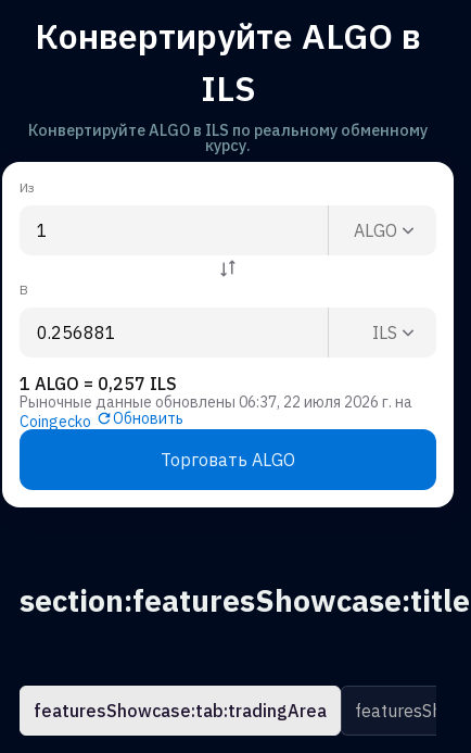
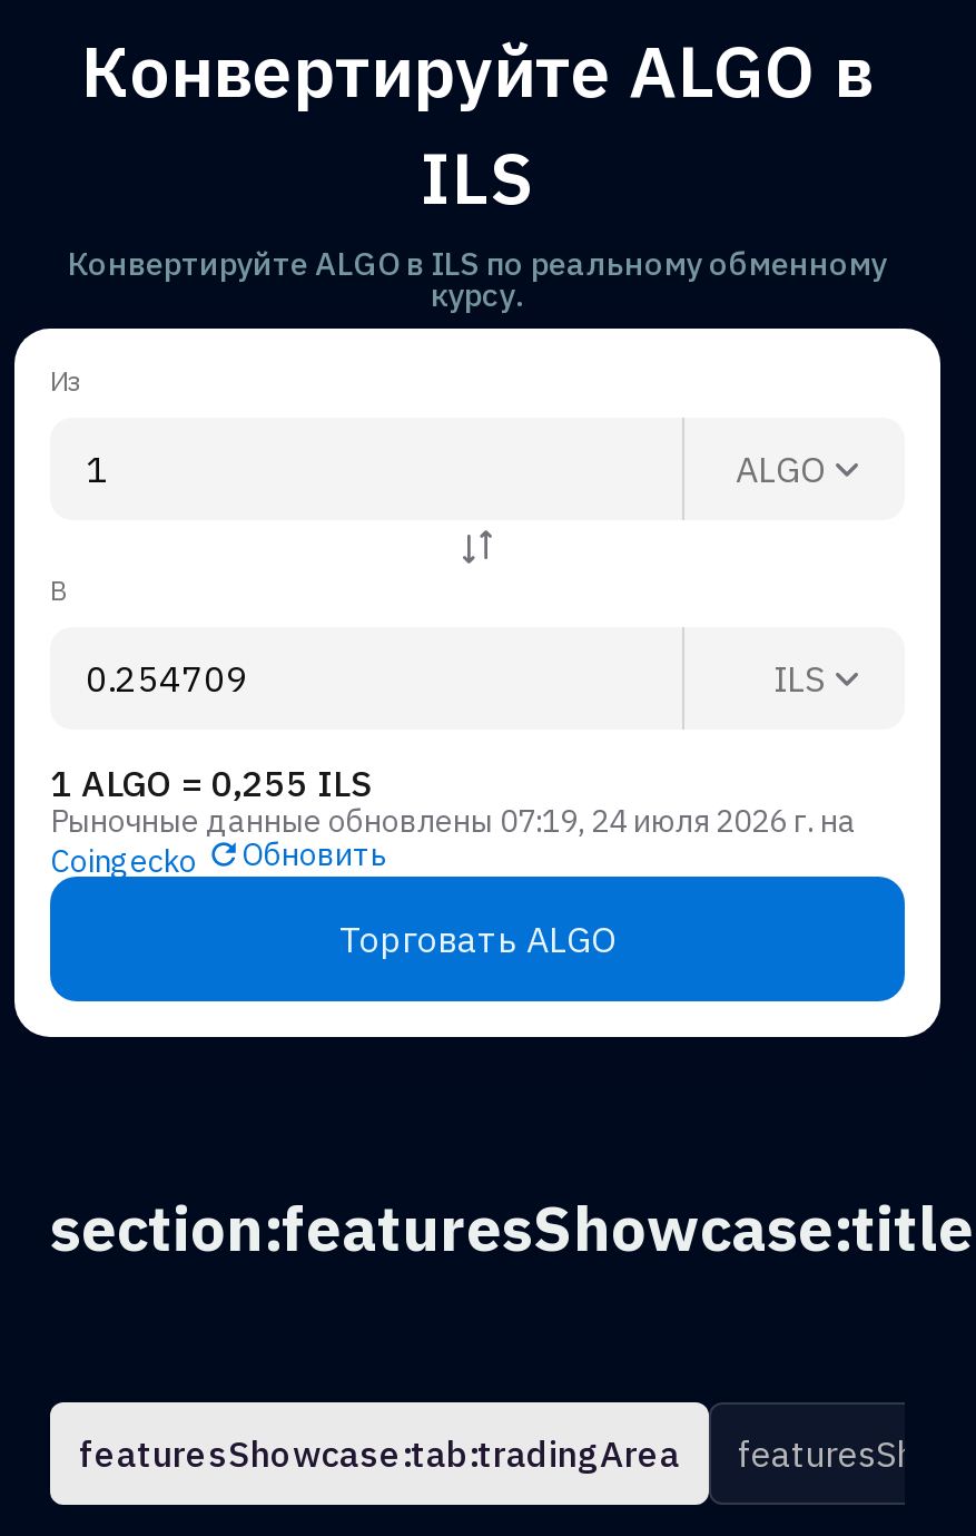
[20,372,177,394] 1 ALGO = 0,257 ILS -> [50,760,373,805] 1 ALGO = 0,255 ILS
[20,392,412,412] Рыночные данные обновлены 06:37, 22 июля 2026 г. на -> [50,800,856,841] Рыночные данные обновлены 07:19, 24 июля 2026 г. на

